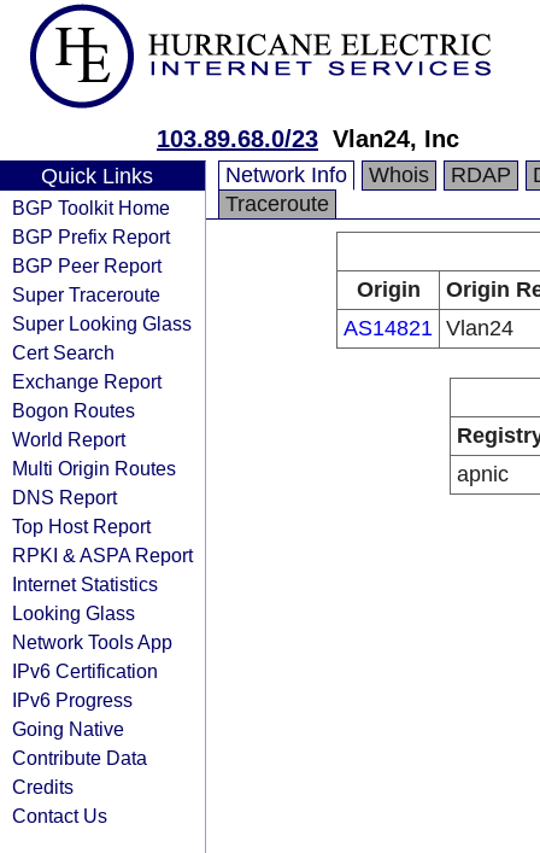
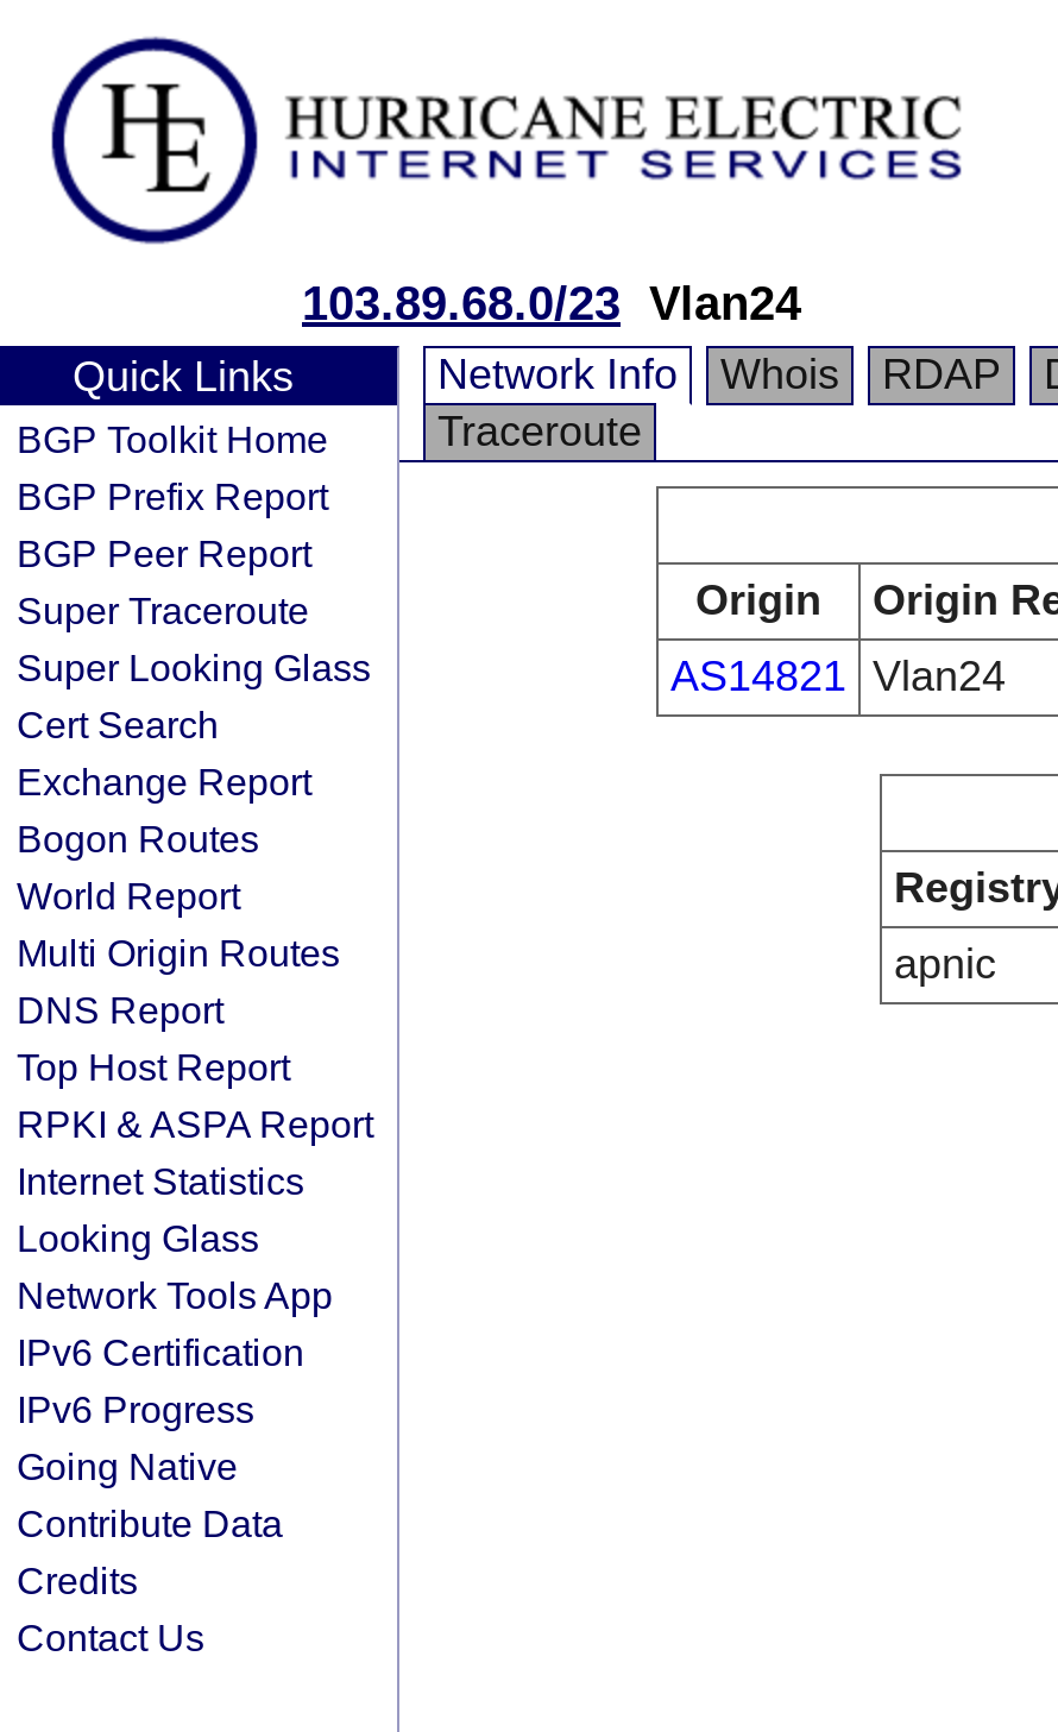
[157,125,459,152] 103.89.68.0/23 Vlan24, Inc -> [302,277,801,329] 103.89.68.0/23 Vlan24

